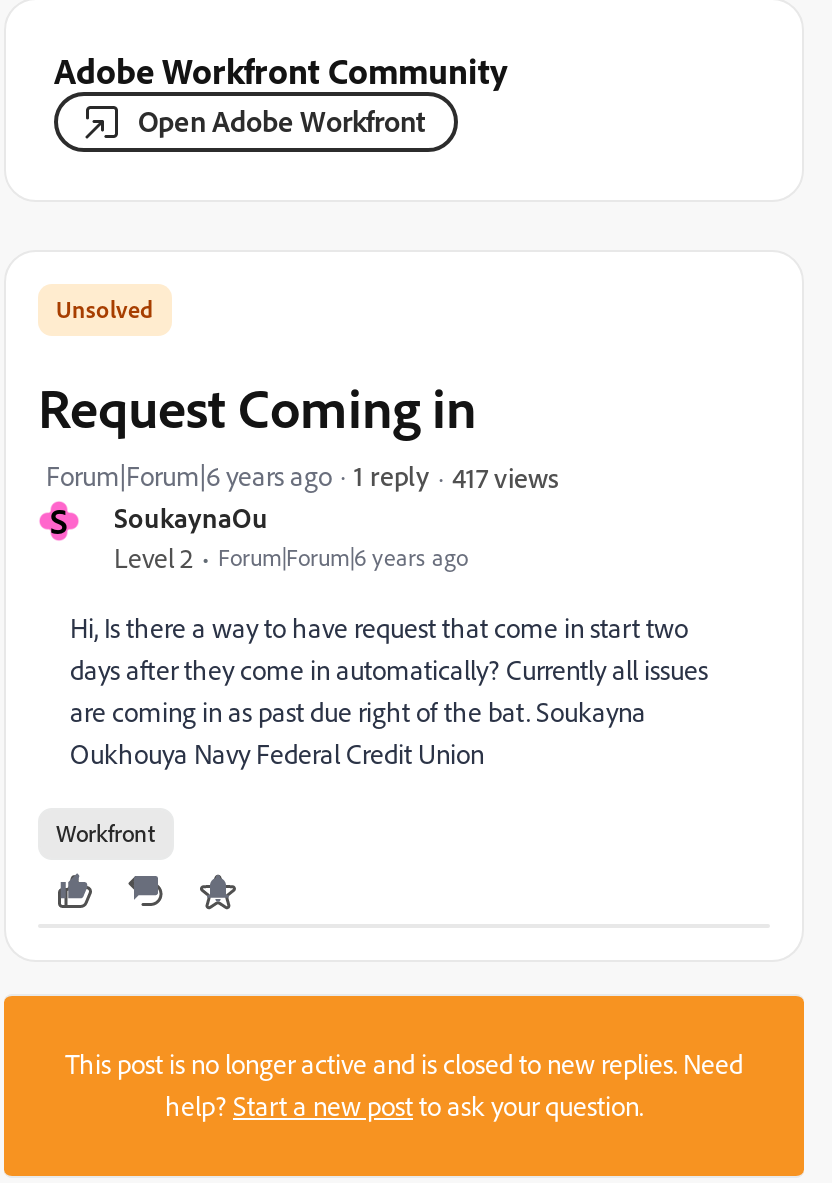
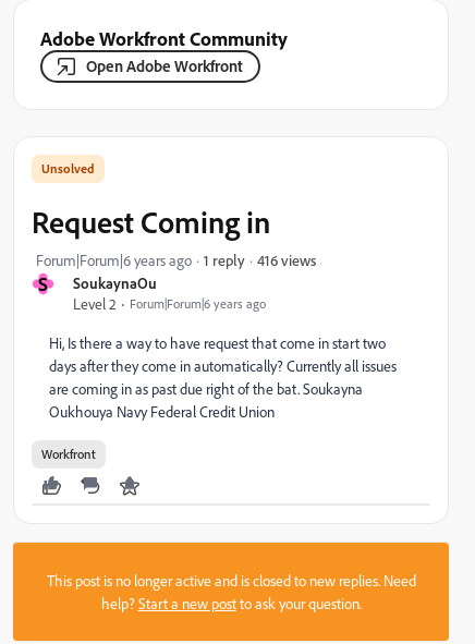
[452,459,558,493] 417 views -> [257,250,316,269] 416 views

